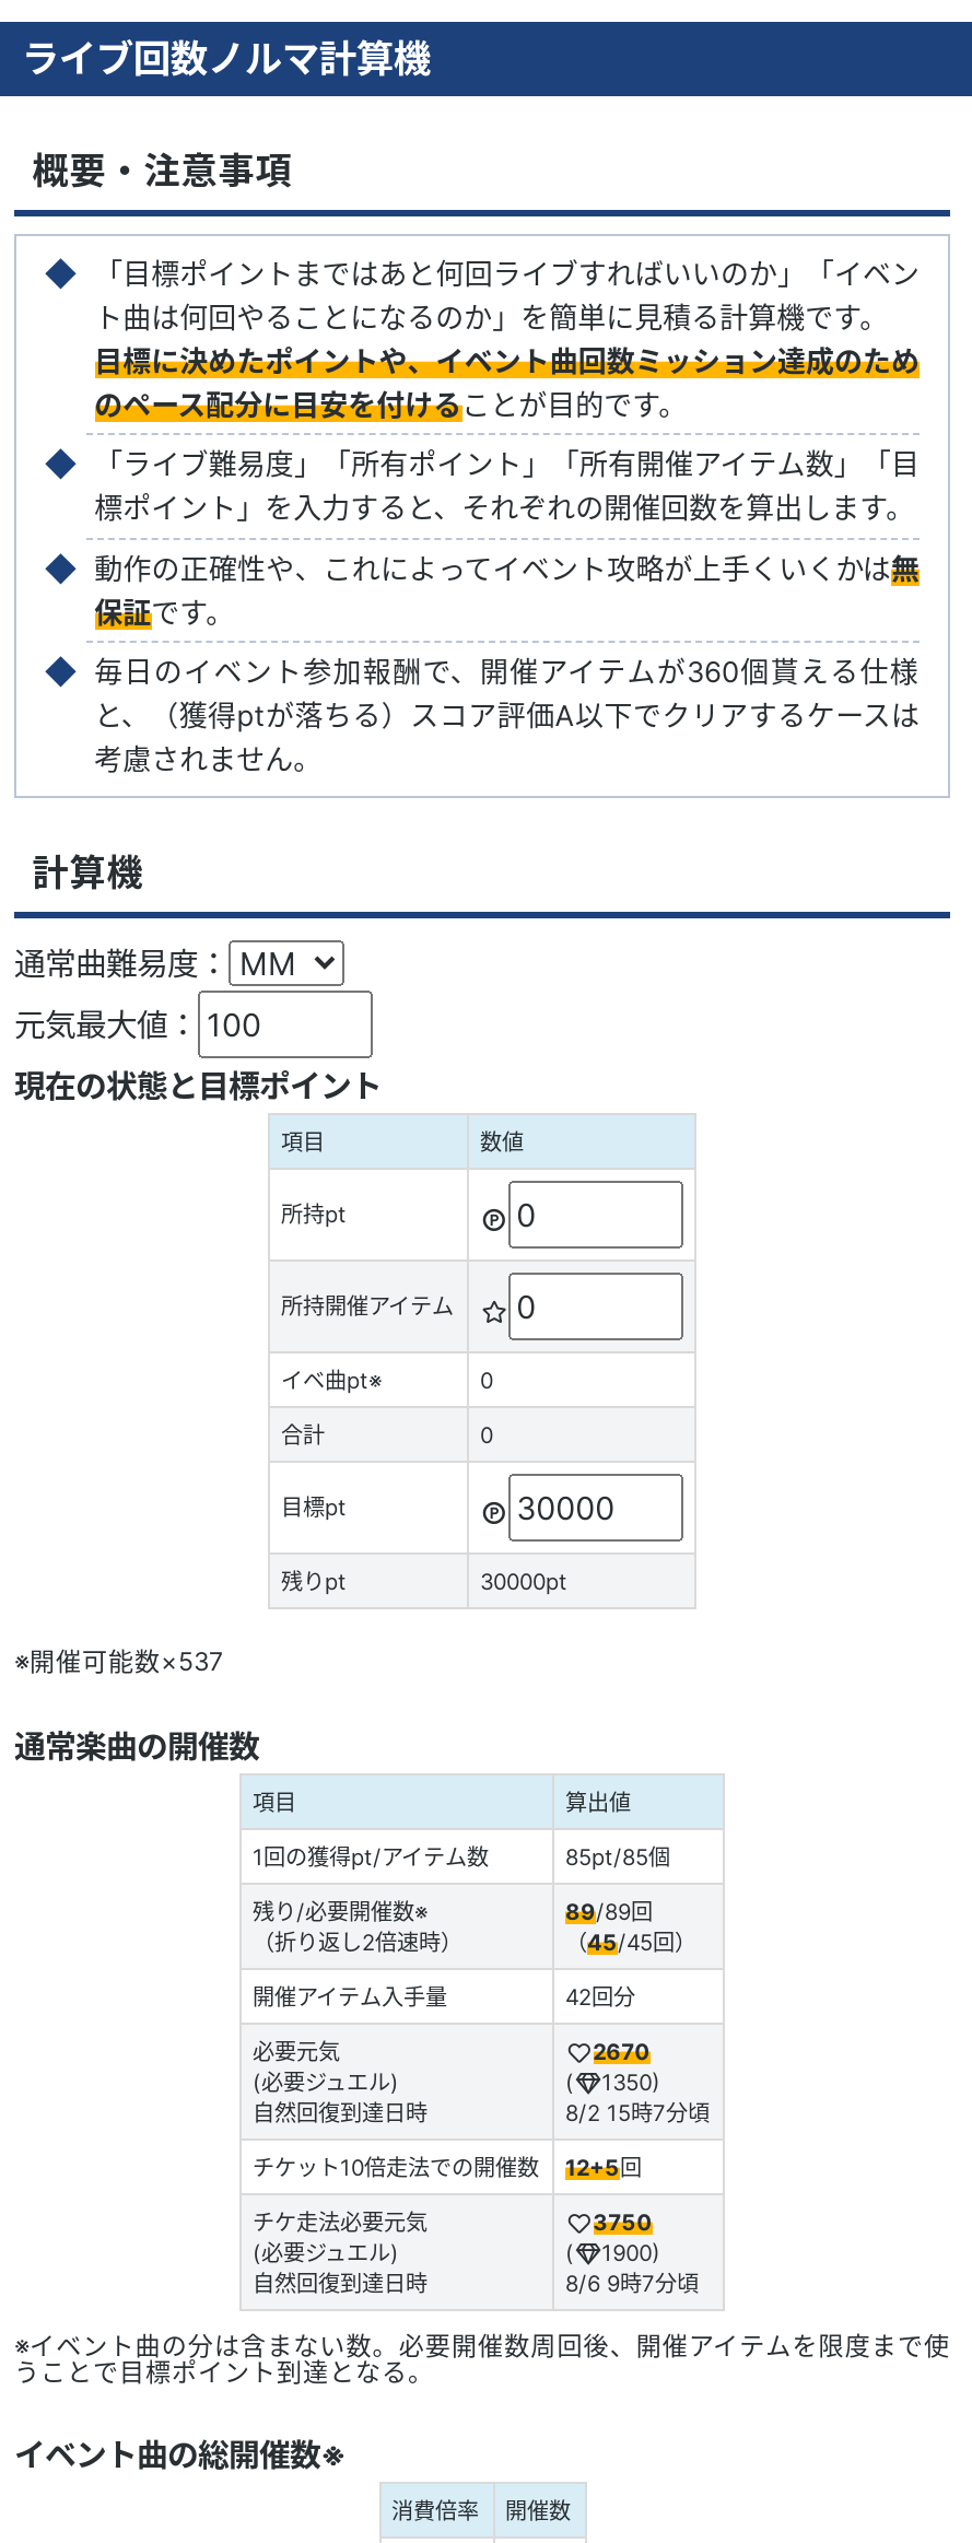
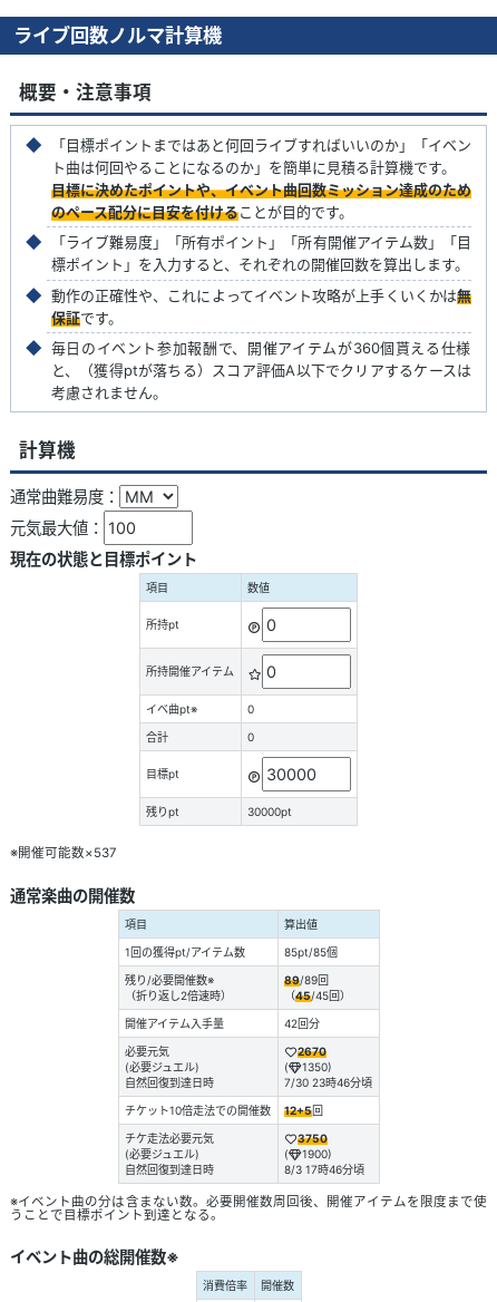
[565,2098,710,2124] 8/2 15時7分頃 -> [284,1075,372,1089] 7/30 23時46分頃
[565,2269,699,2295] 8/6 9時7分頃 -> [284,1162,364,1175] 8/3 17時46分頃

